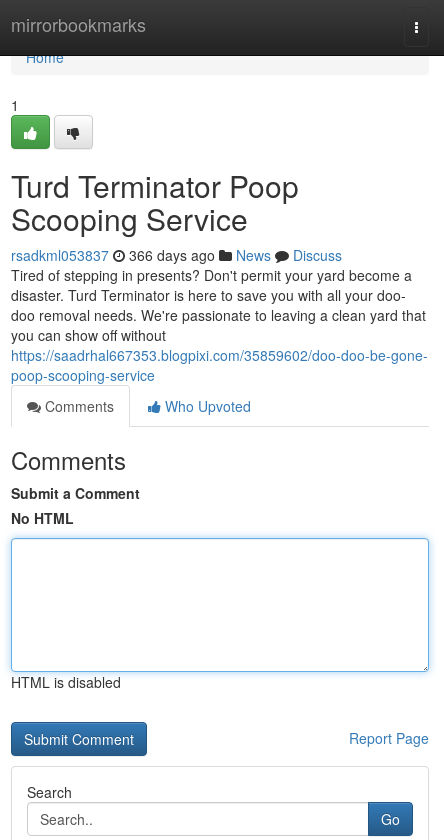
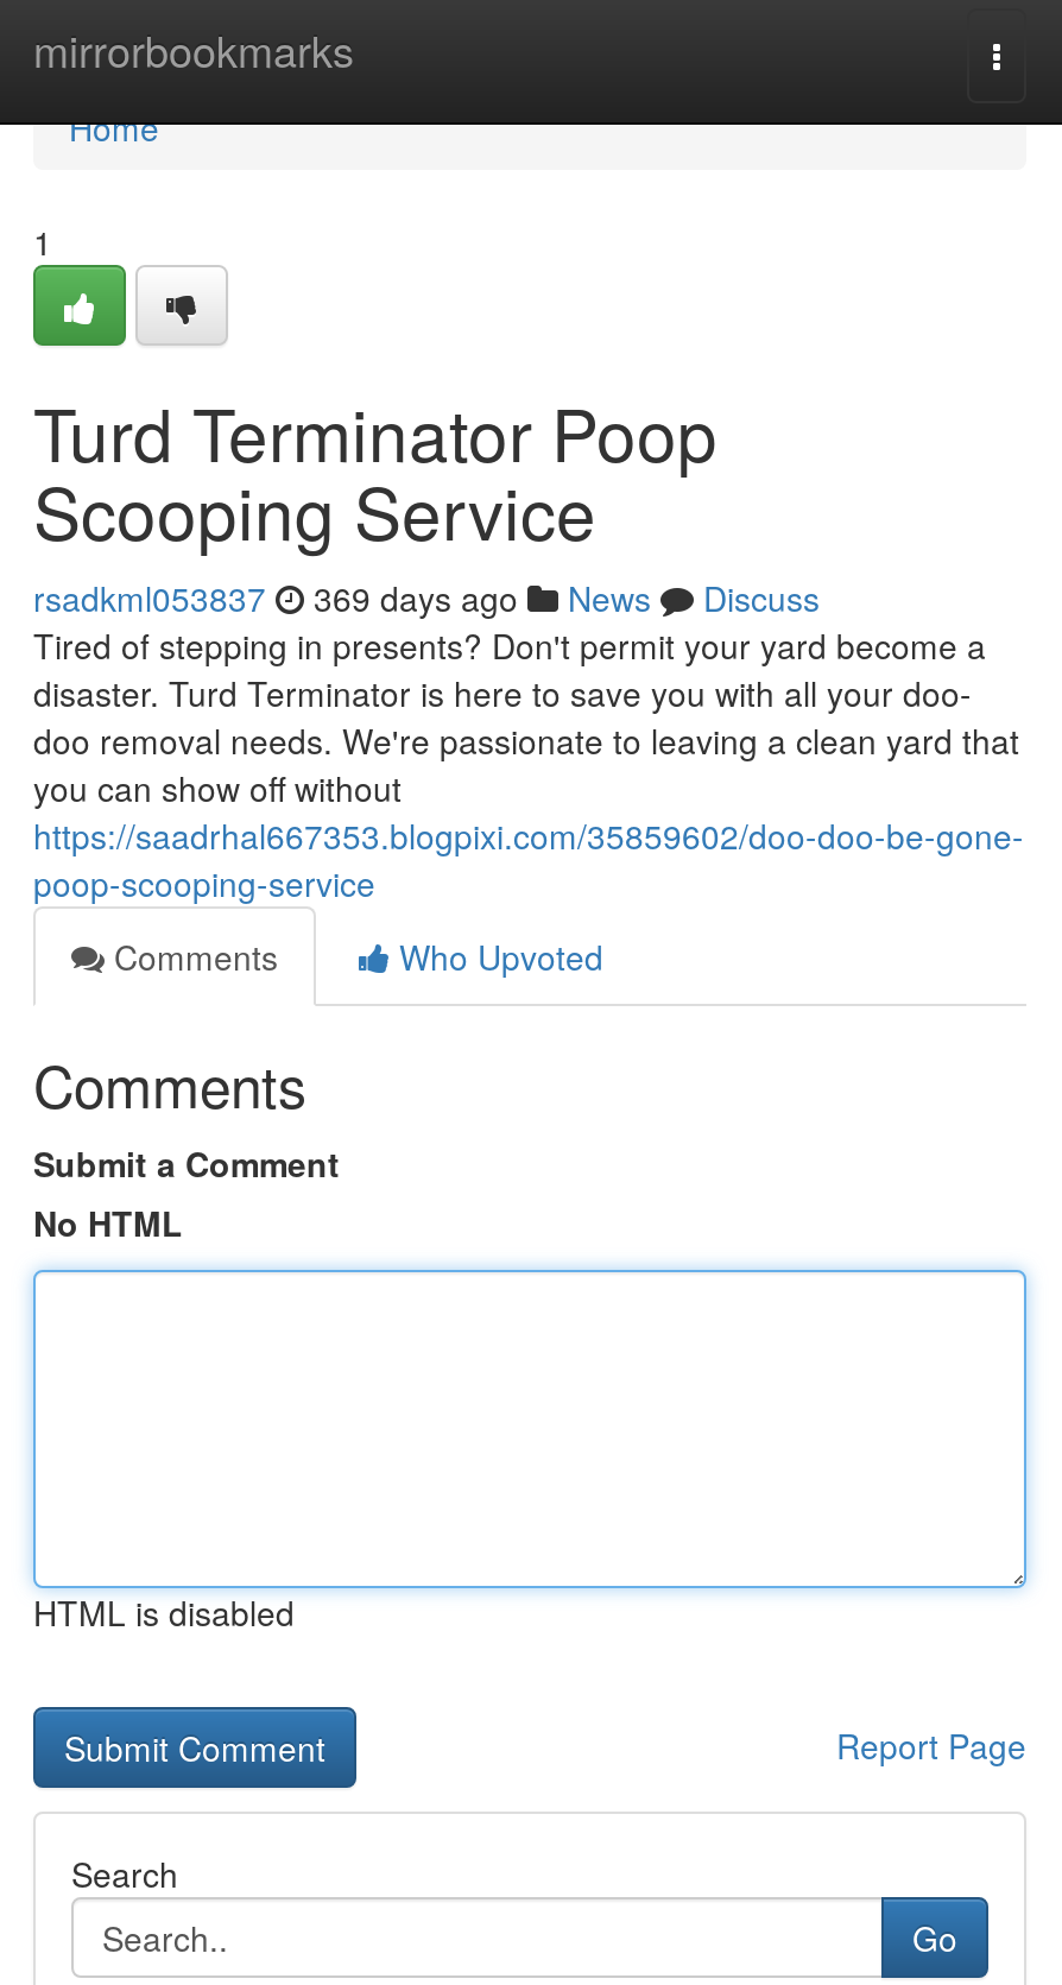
[11,245,342,265] rsadkml053837 366 days ago News Discuss -> [33,574,820,621] rsadkml053837 369 days ago News Discuss

